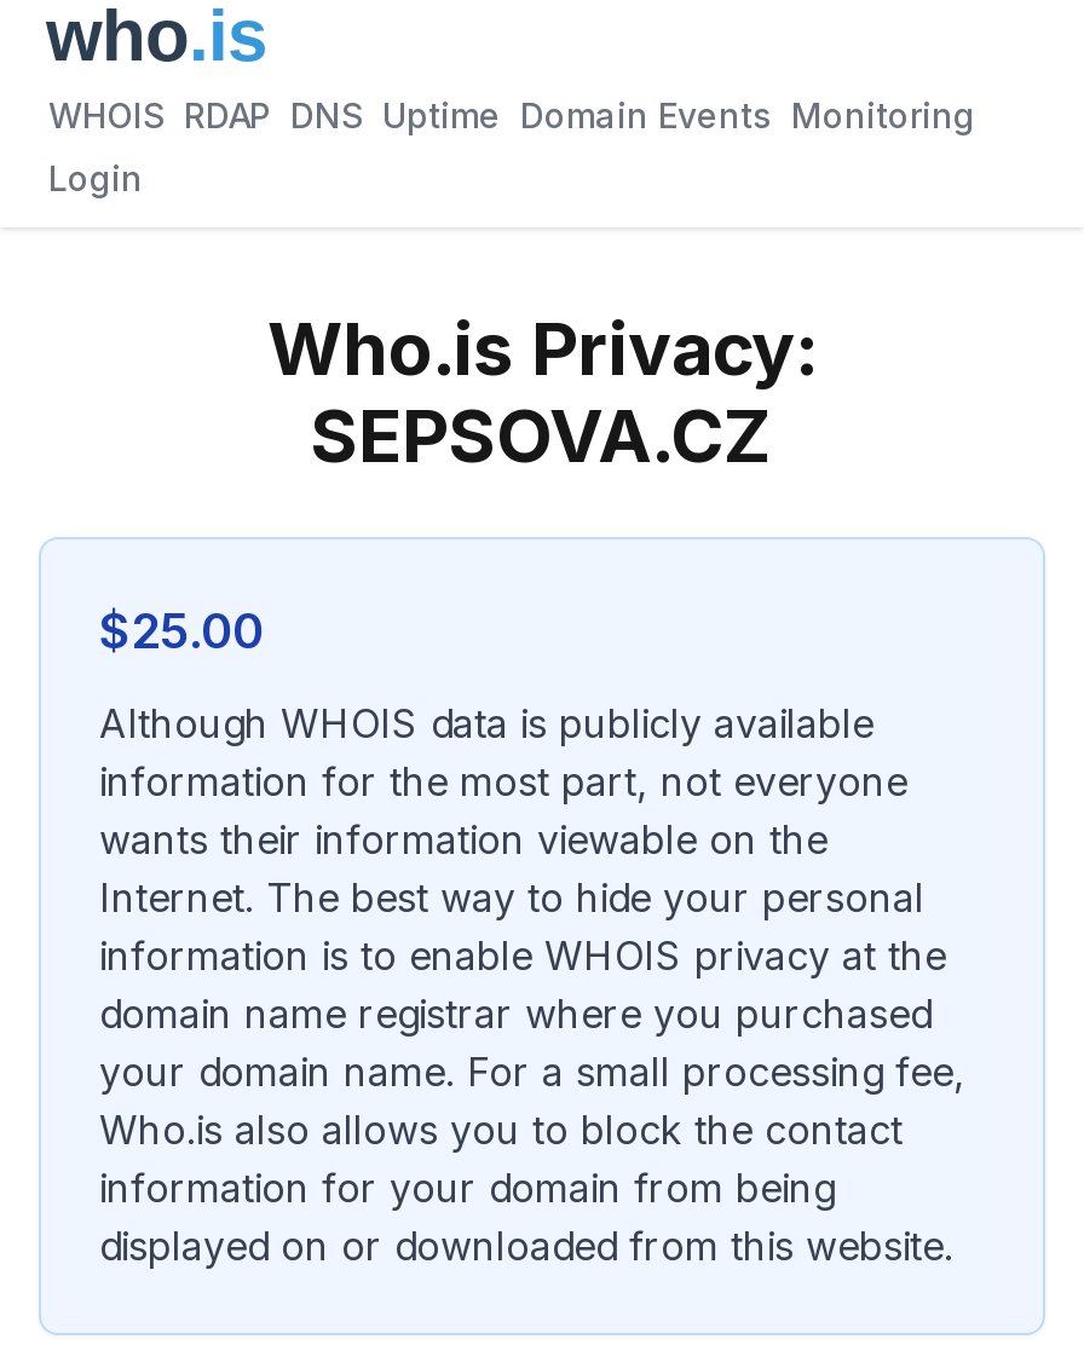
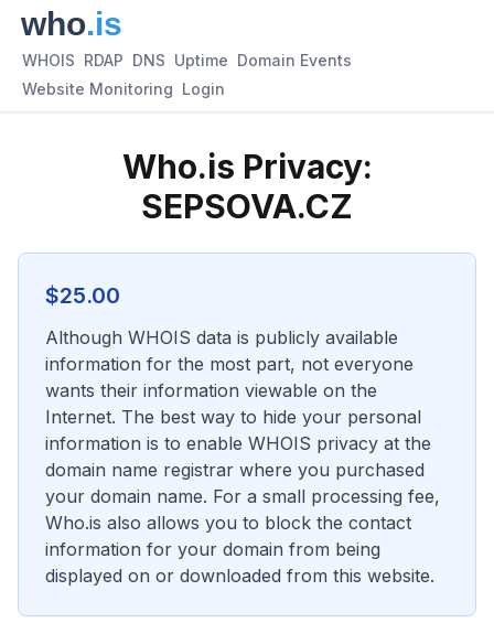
[48,94,975,135] WHOIS RDAP DNS Uptime Domain Events Monitoring -> [22,51,352,69] WHOIS RDAP DNS Uptime Domain Events
[48,157,143,198] Login -> [22,79,225,98] Website Monitoring Login

